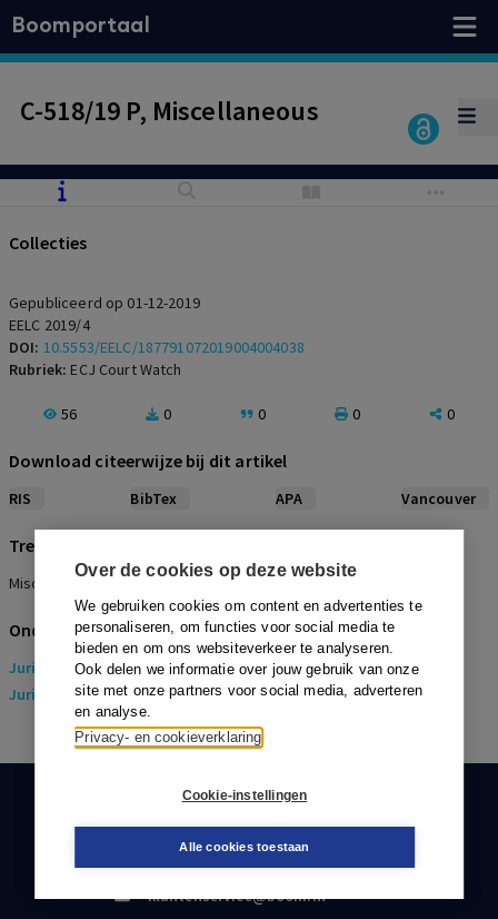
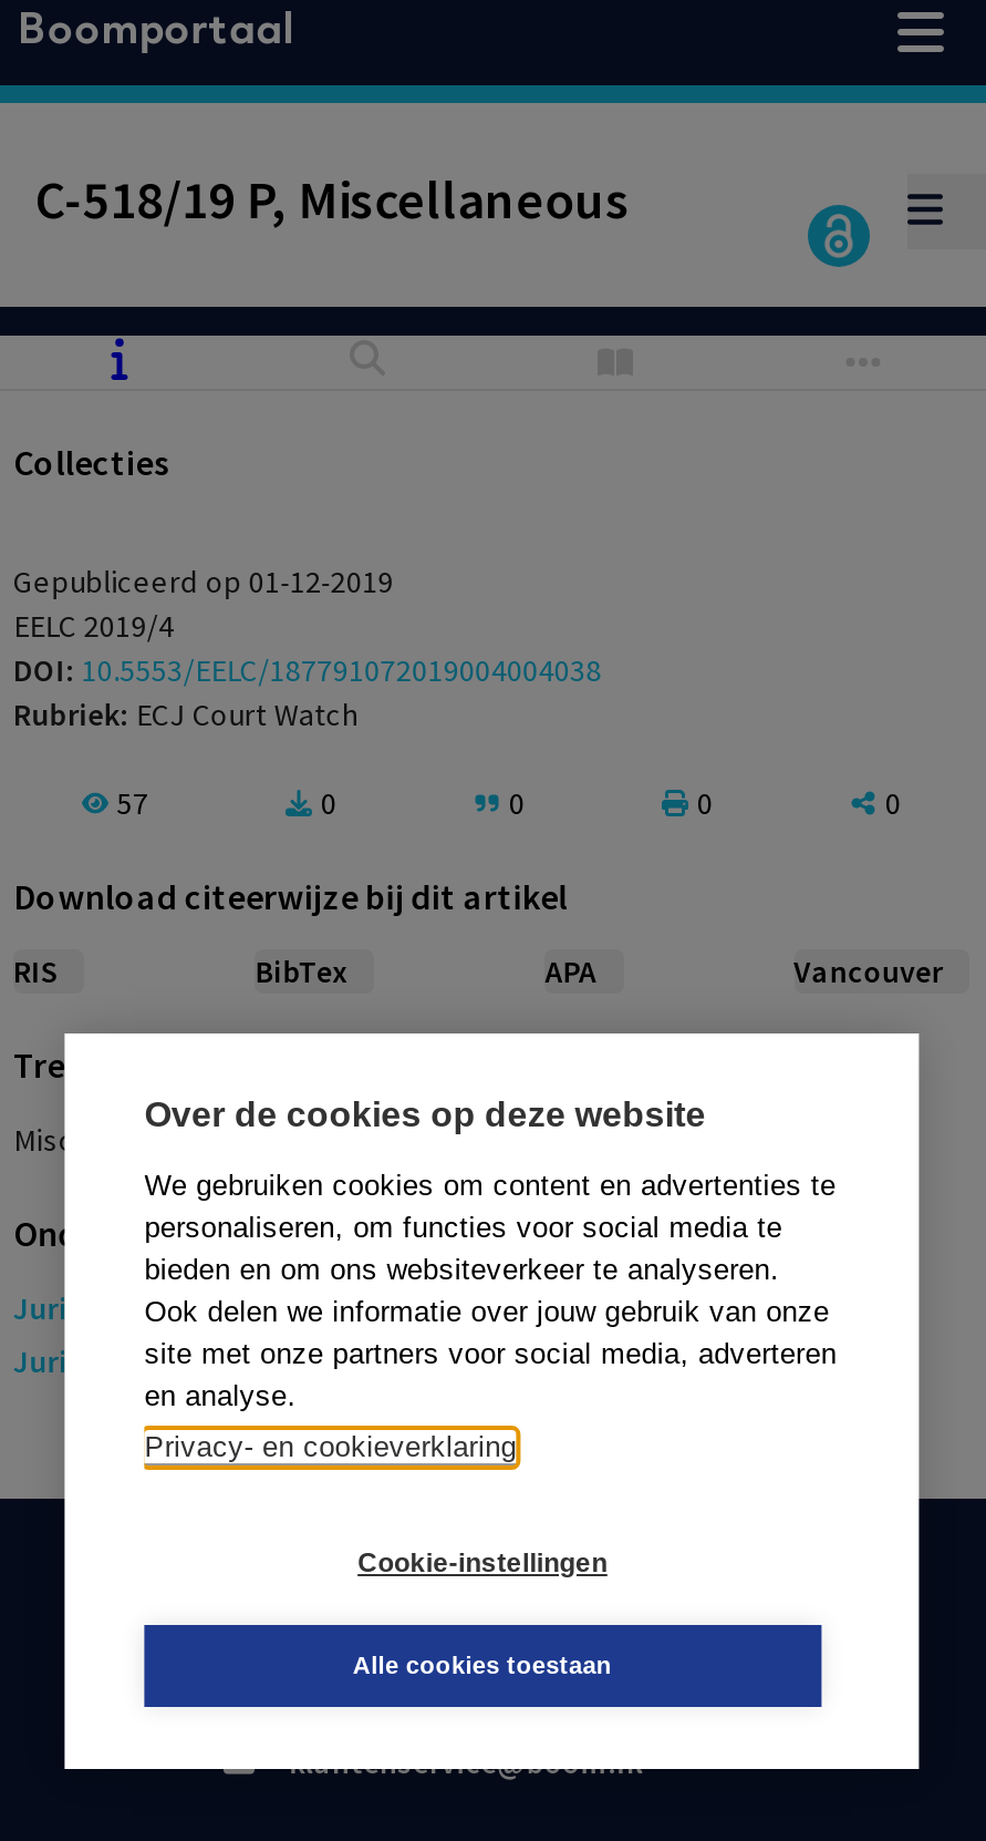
[61,404,77,424] 56 -> [117,783,149,823] 57

